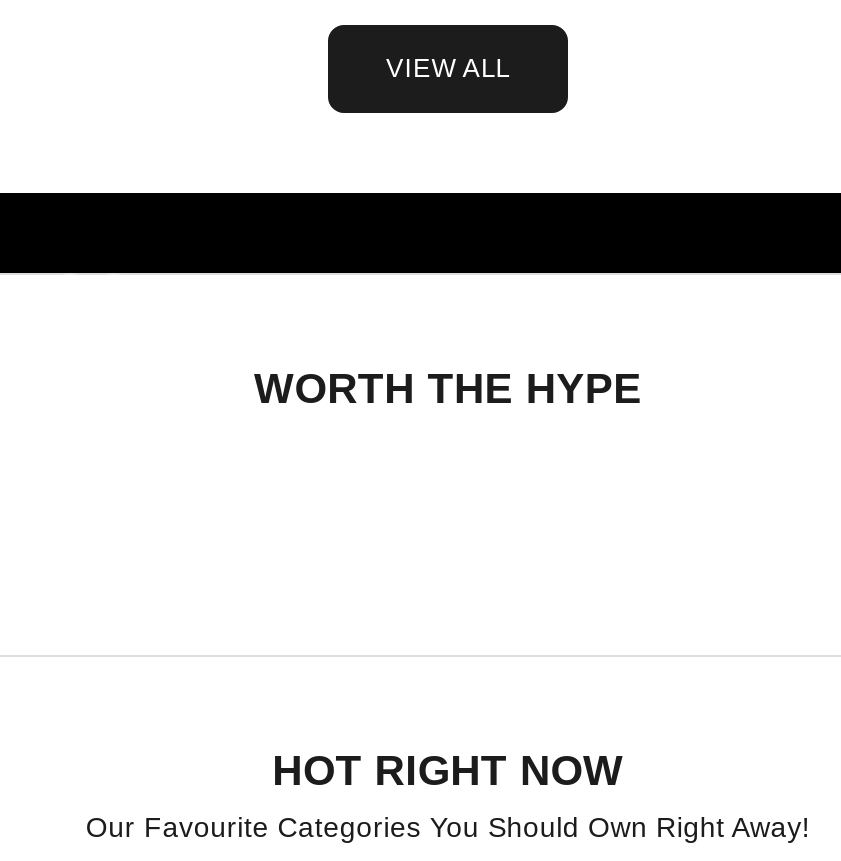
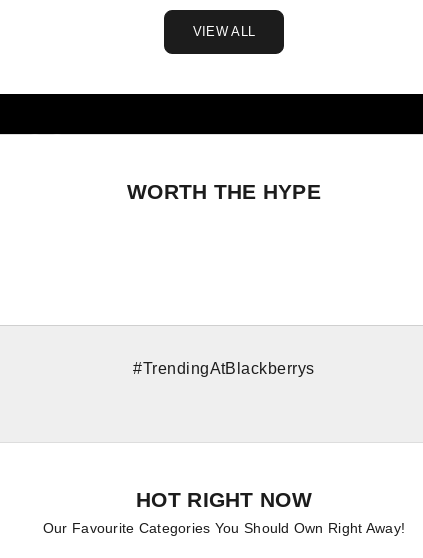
none -> [133,360,315,377] #TrendingAtBlackberrys

